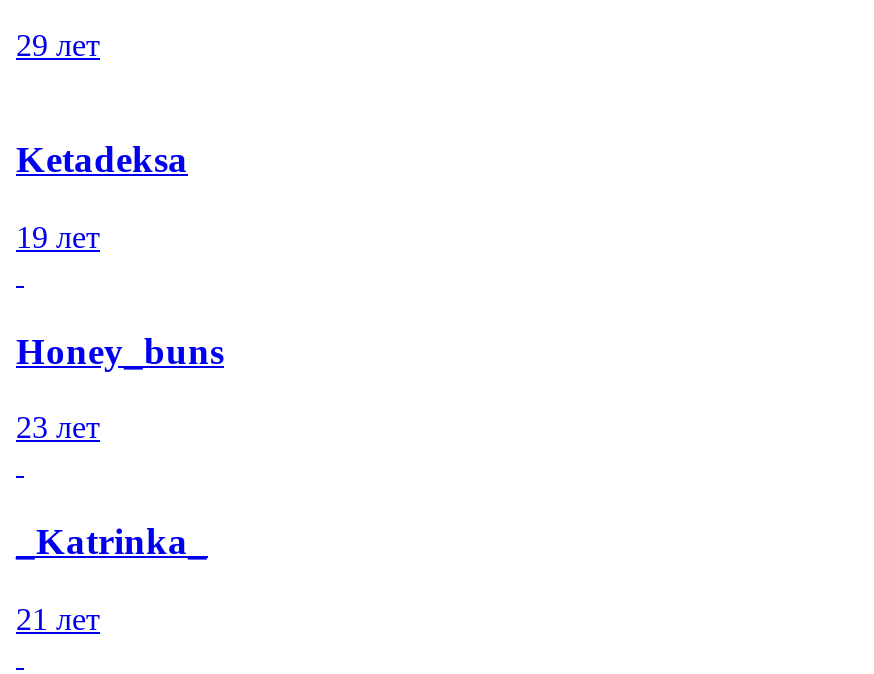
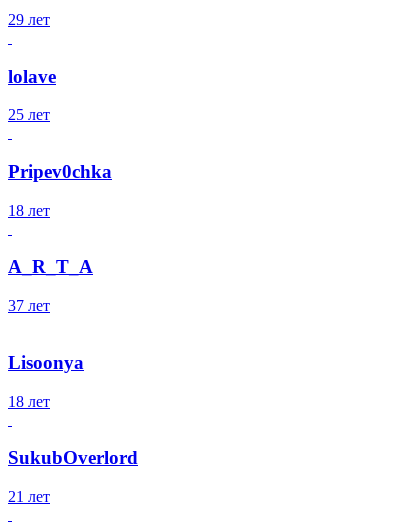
[16,138,224,562] Ketadeksa | 19 лет | Honey_buns | 23 лет | _Katrinka_ -> [8,66,138,468] lolave | 25 лет | Pripev0chka | 18 лет | A_R_T_A | 37 лет | Lisoonya | 18 лет | SukubOverlord

